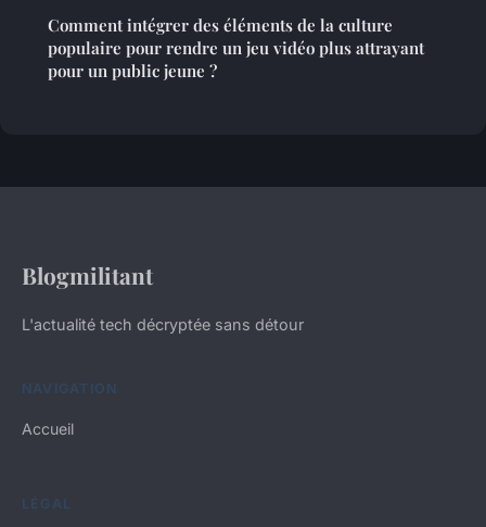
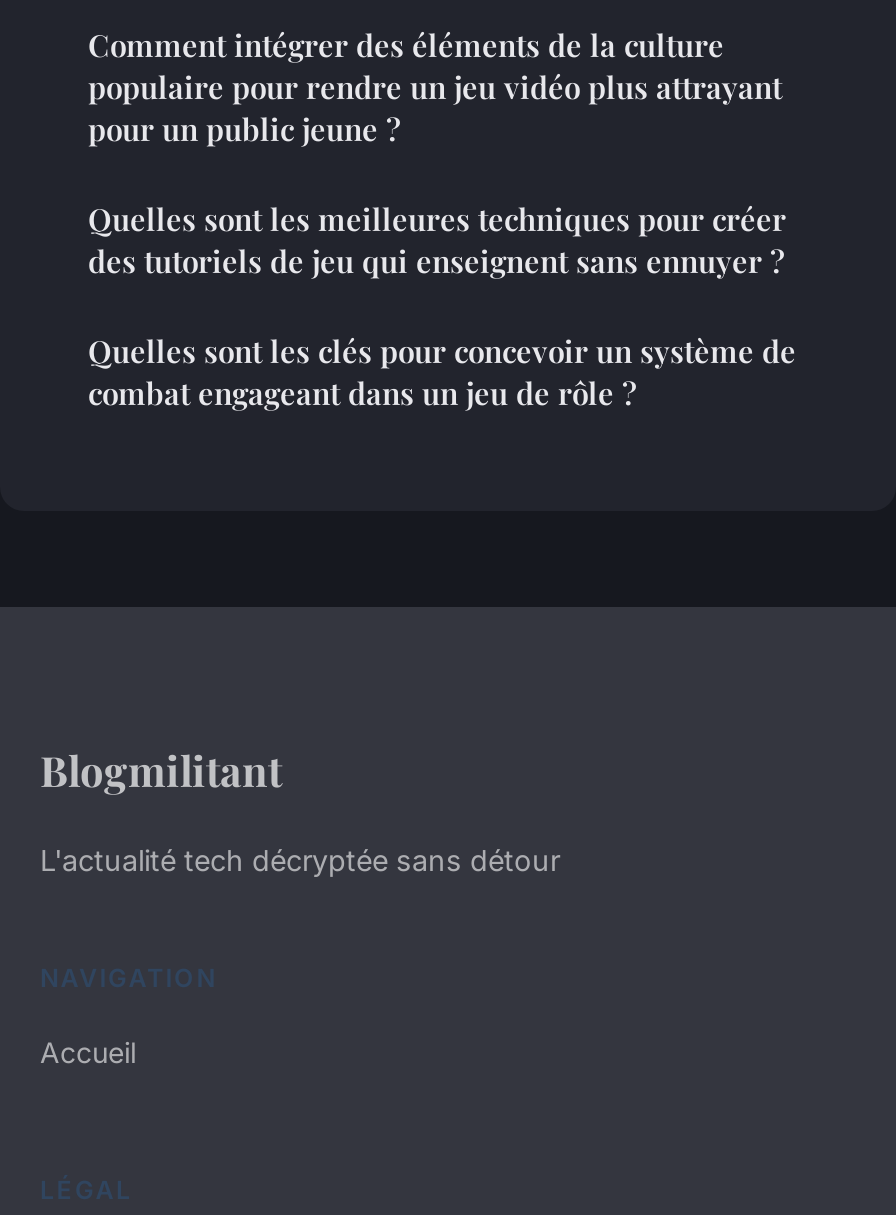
none -> [88,199,796,413] Quelles sont les meilleures techniques pour créer | des tutoriels de jeu qui enseignent sans ennuyer ? | Quelles sont les clés pour concevoir un système de | combat engageant dans un jeu de rôle ?

